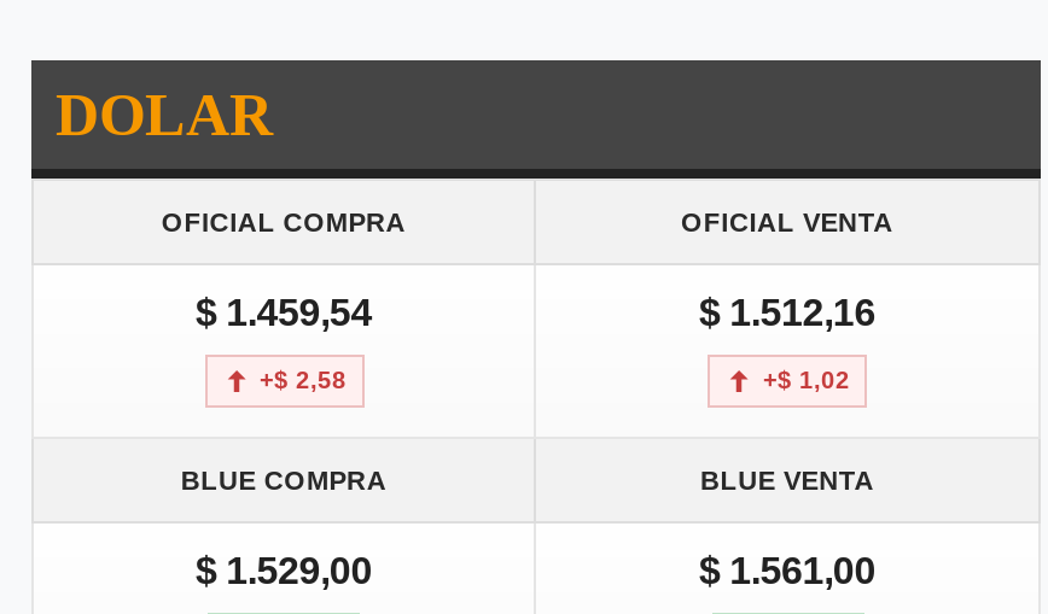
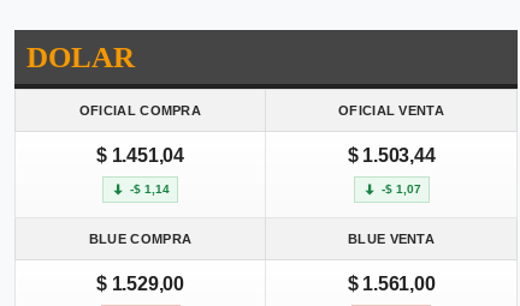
[196,291,372,332] $ 1.459,54 -> [96,145,184,166] $ 1.451,04
[699,291,875,332] $ 1.512,16 -> [347,145,435,166] $ 1.503,44
[260,366,347,392] +$ 2,58 -> [130,182,170,196] -$ 1,14
[763,366,850,392] +$ 1,02 -> [381,182,421,196] -$ 1,07

